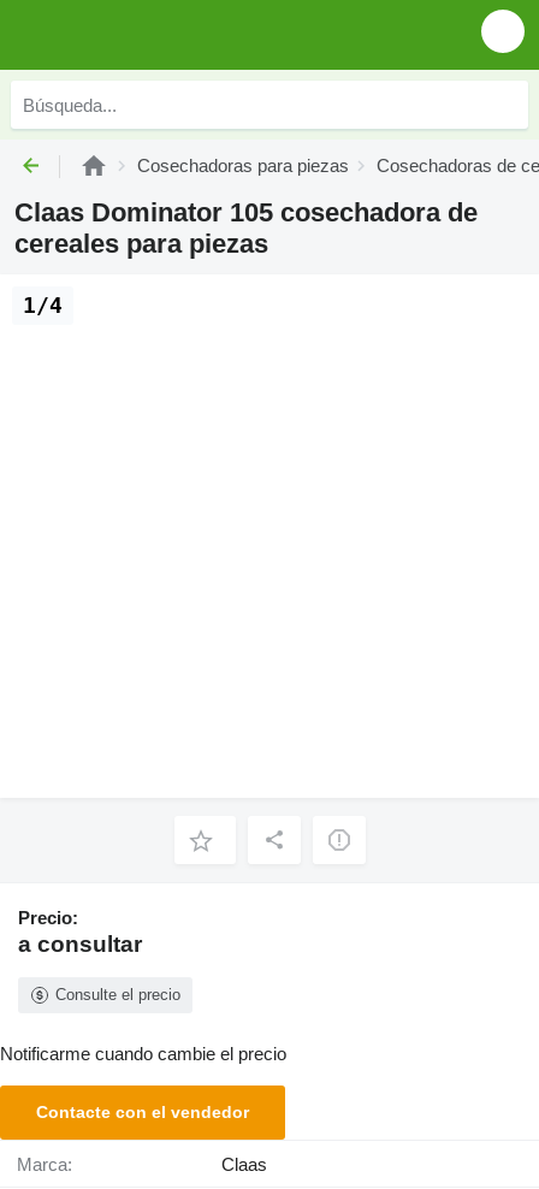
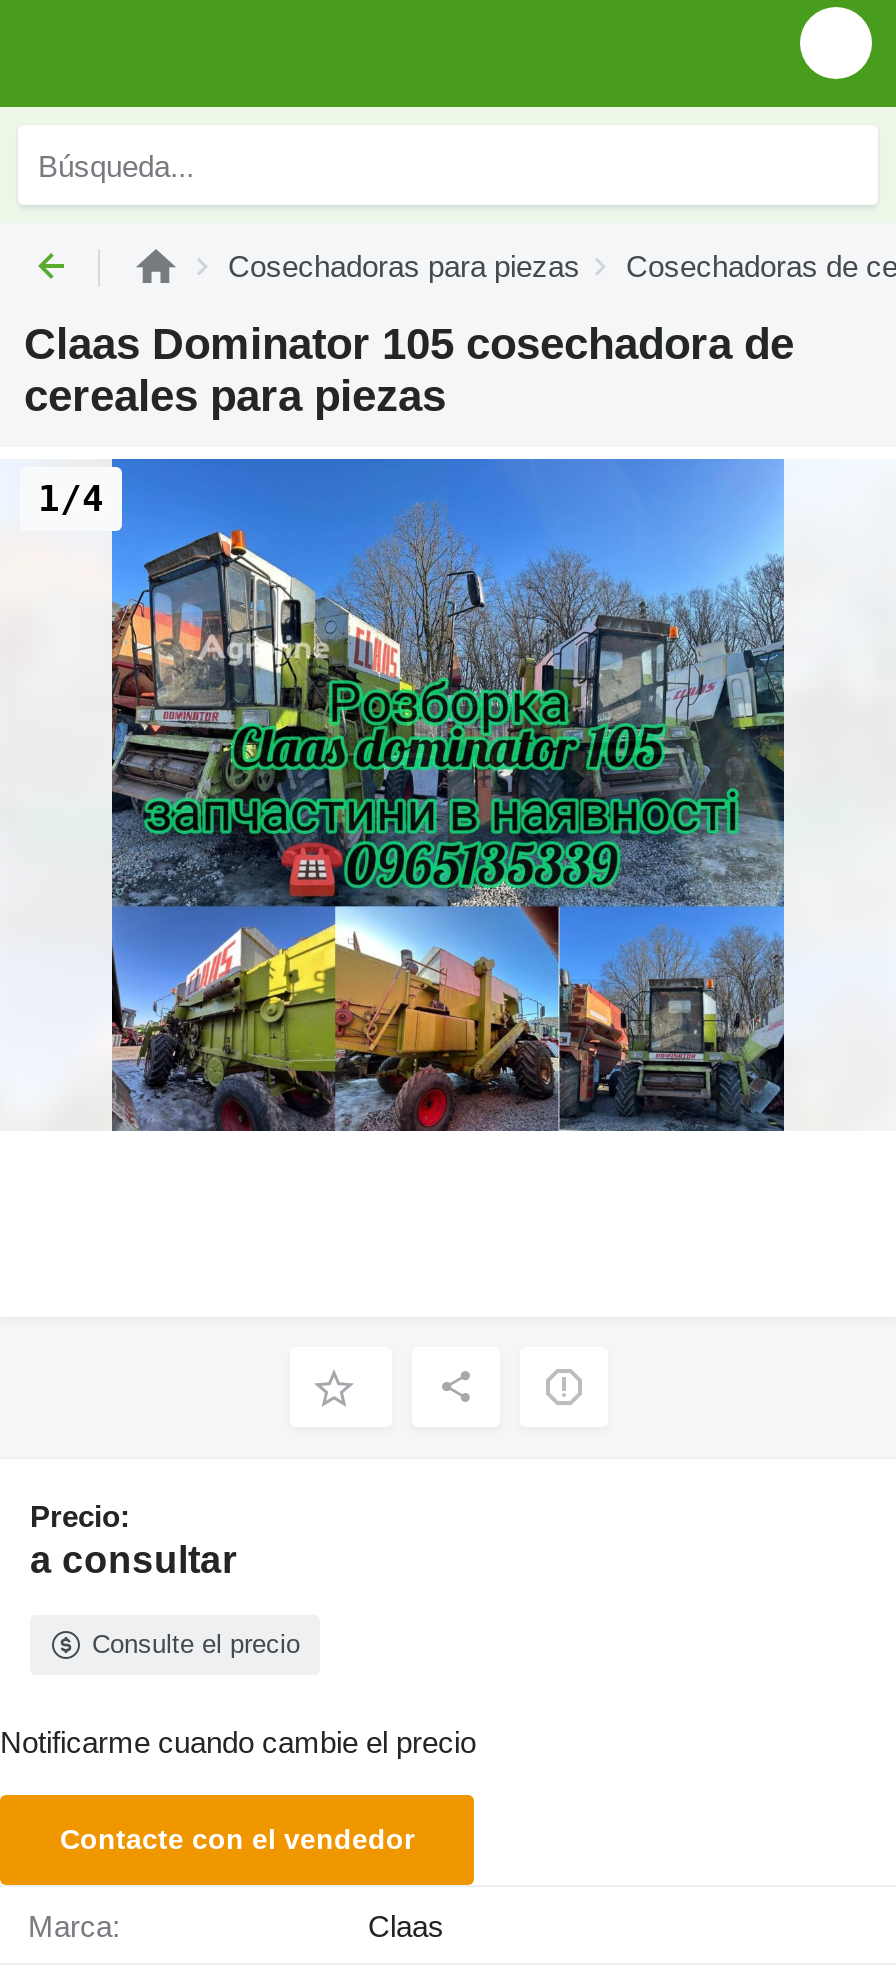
none -> [108,457,788,1133] [image]

